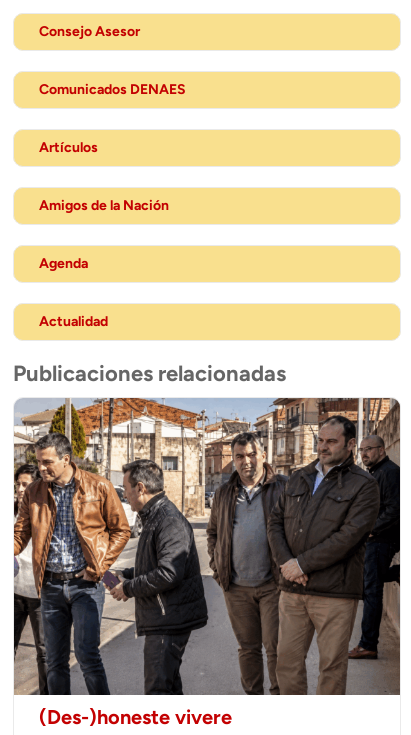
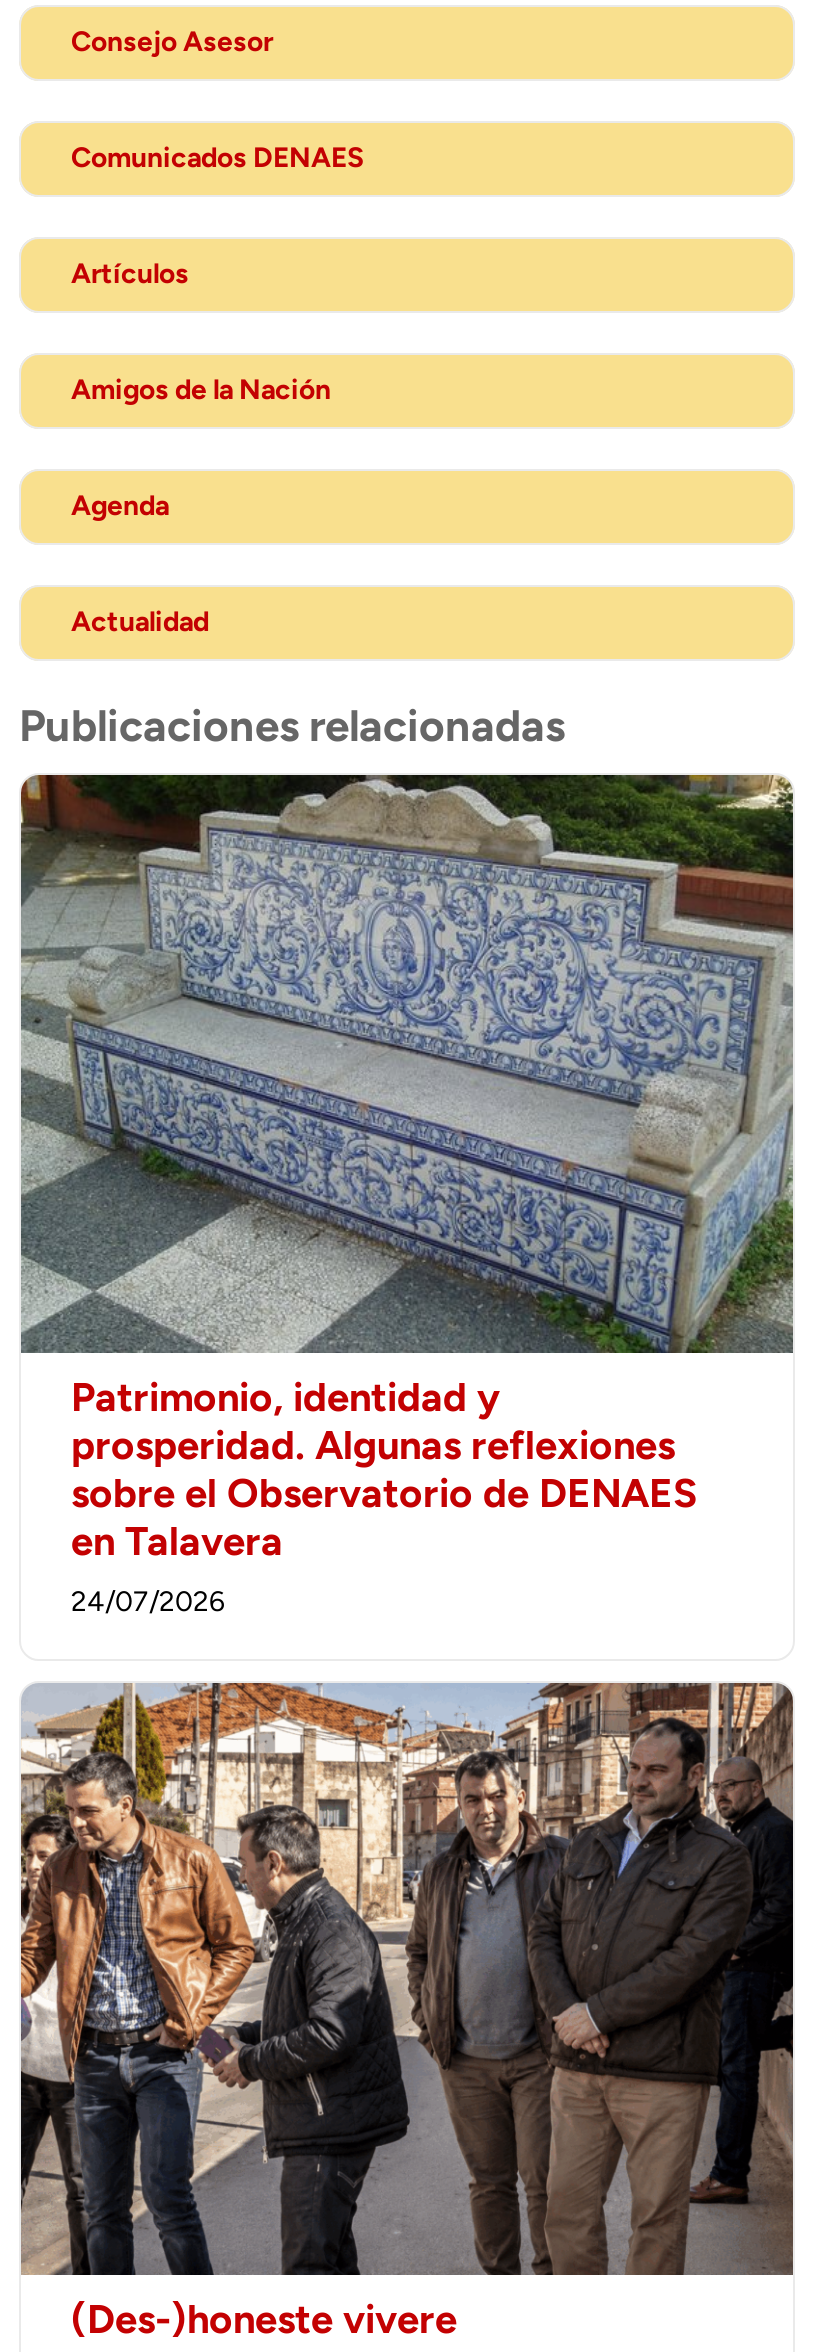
none -> [19,773,795,1618] [image] | Patrimonio, identidad y | prosperidad. Algunas reflexiones | sobre el Observatorio de DENAES | en Talavera | 24/07/2026

